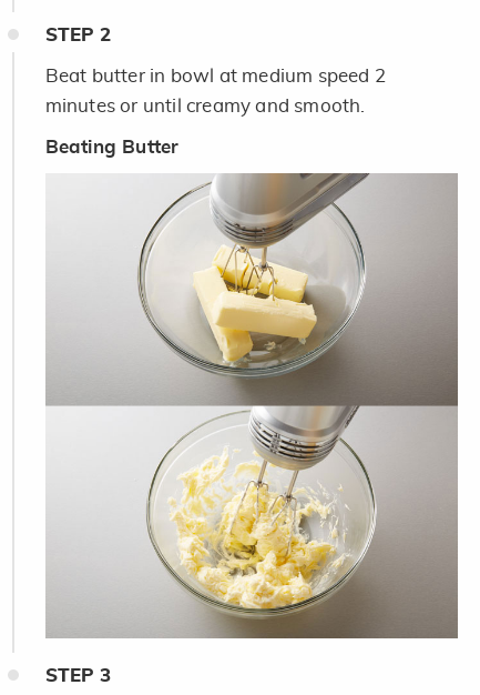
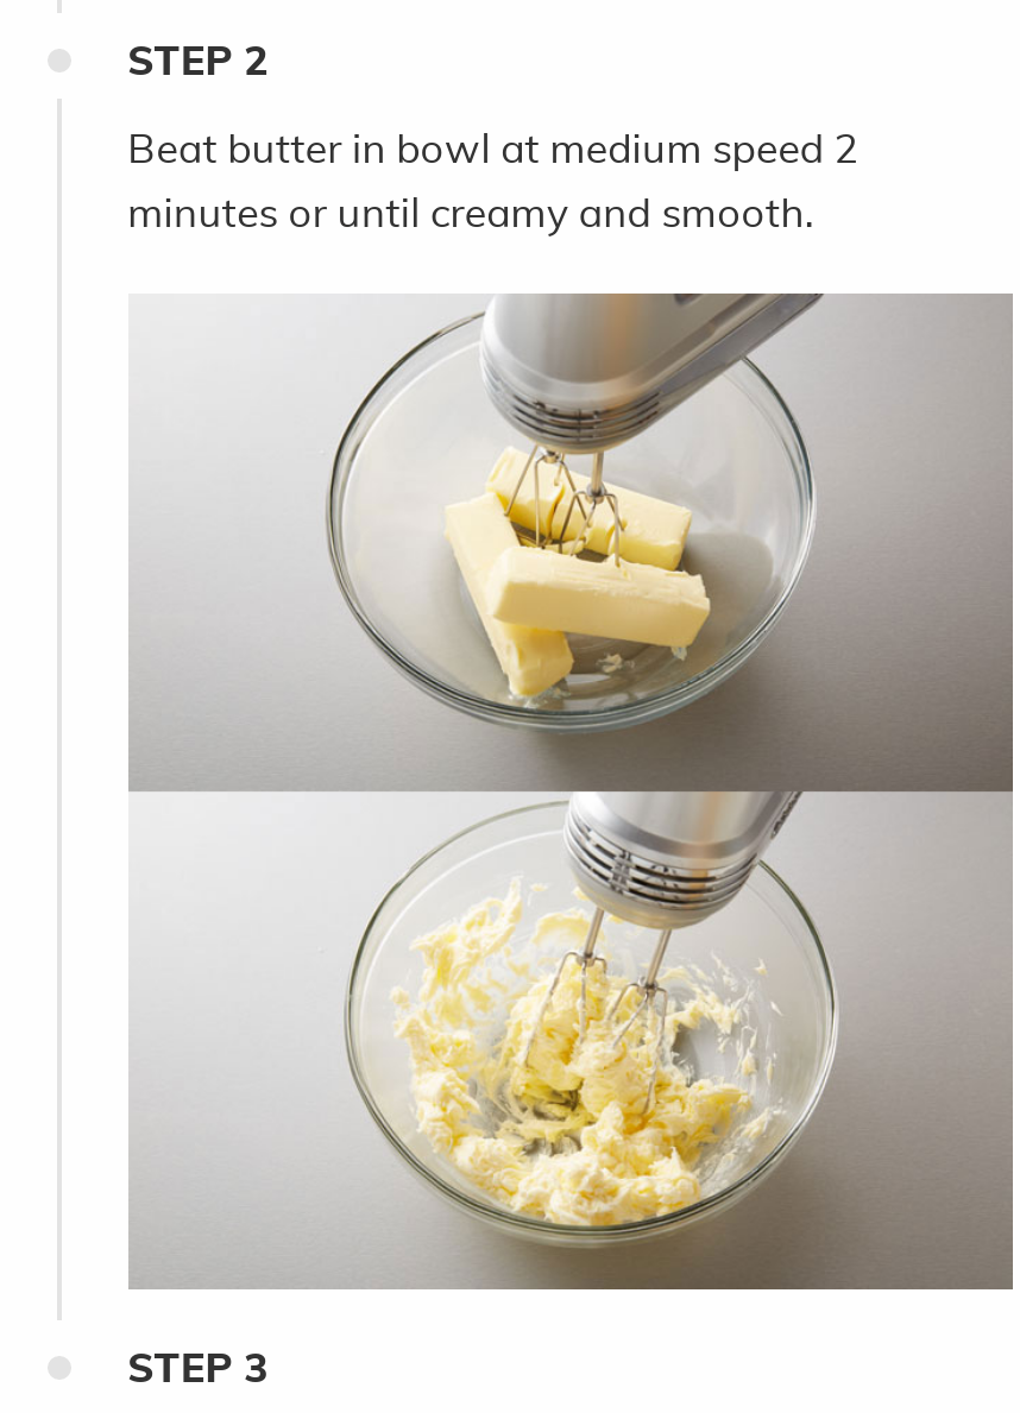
[45,138,179,156] Beating Butter -> none

